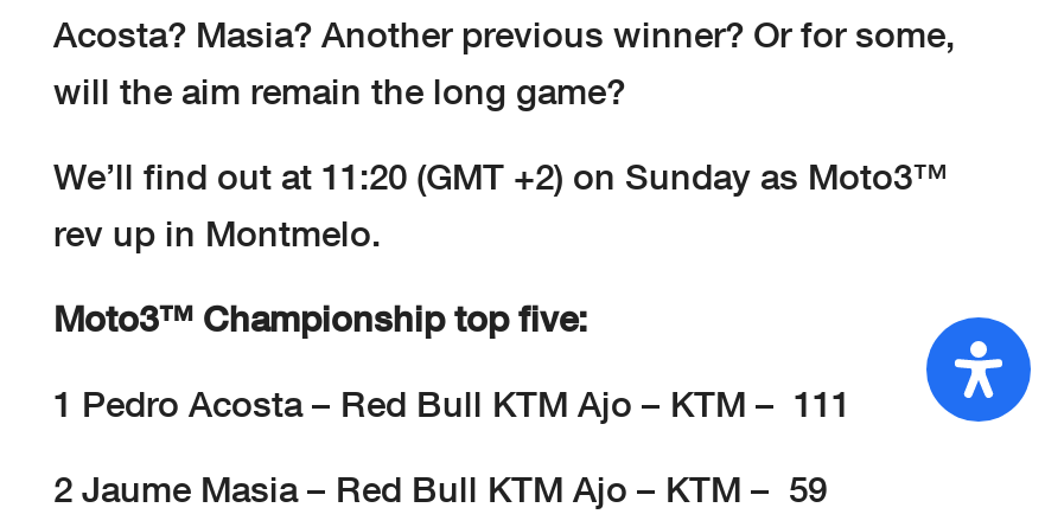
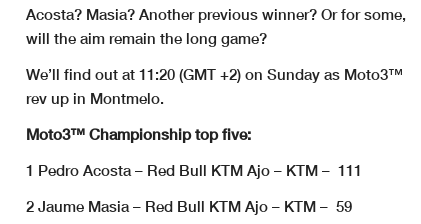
[924,315,1033,424] [image] -> none

